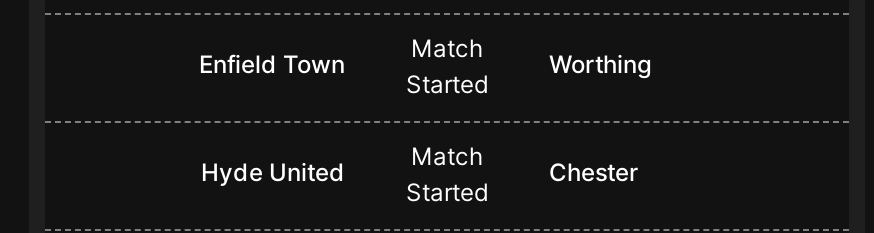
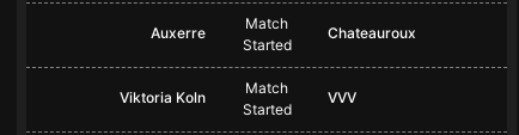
[199,49,345,79] Enfield Town -> [151,24,206,42] Auxerre
[549,49,651,79] Worthing -> [328,24,416,42] Chateauroux
[201,157,345,187] Hyde United -> [120,89,206,107] Viktoria Koln
[549,157,639,187] Chester -> [328,89,356,107] VVV

